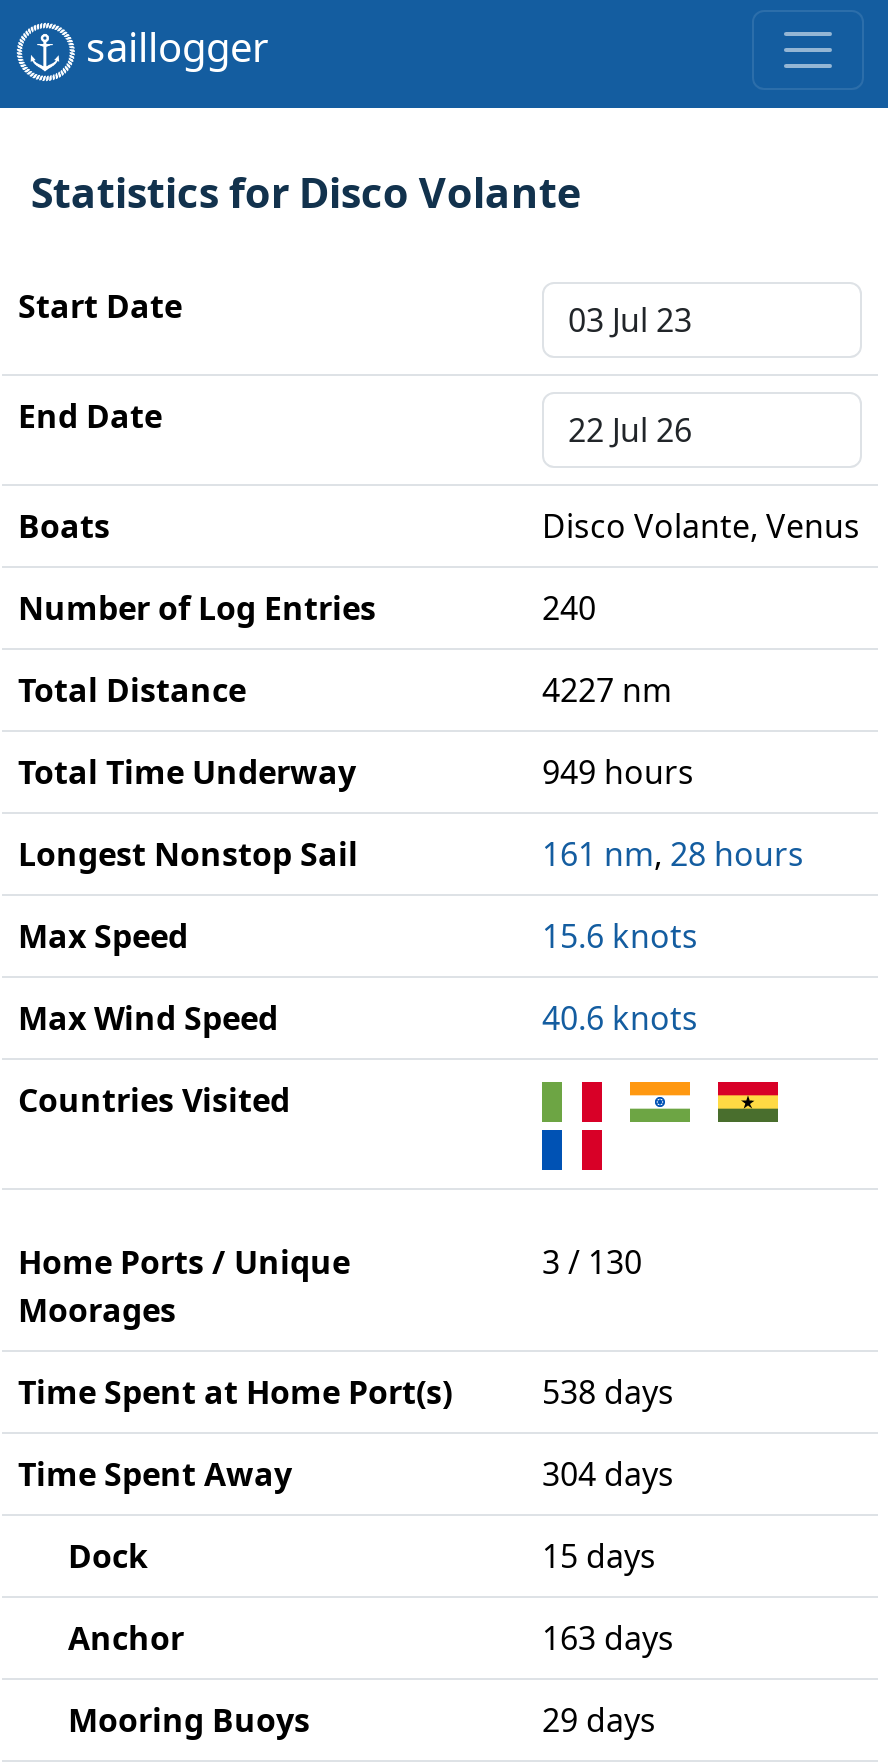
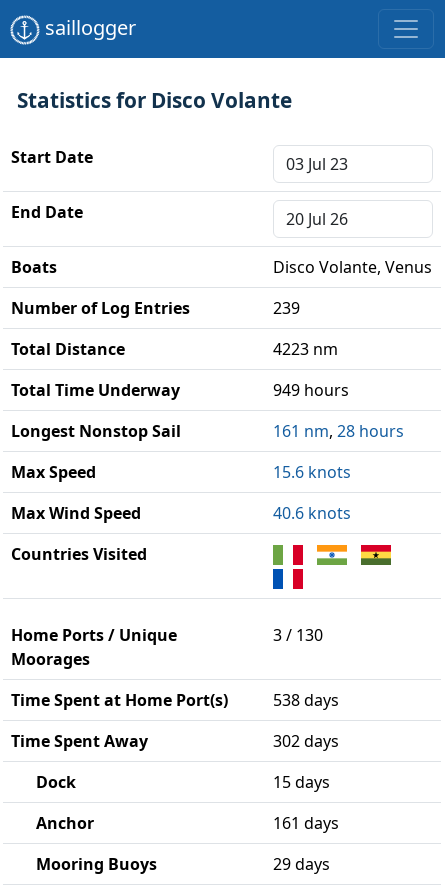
[542,585,596,629] 240 -> [273,297,300,319] 239
[542,667,672,711] 4227 nm -> [273,338,338,360] 4223 nm
[542,1451,674,1495] 304 days -> [273,730,339,752] 302 days
[542,1615,674,1659] 163 days -> [273,812,339,834] 161 days

